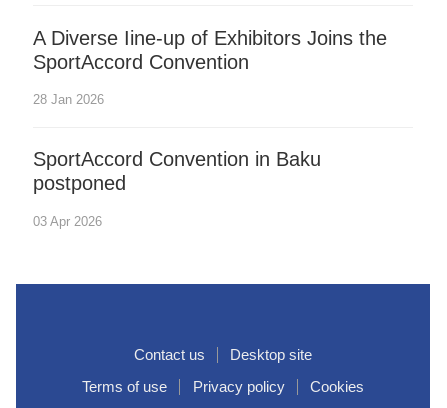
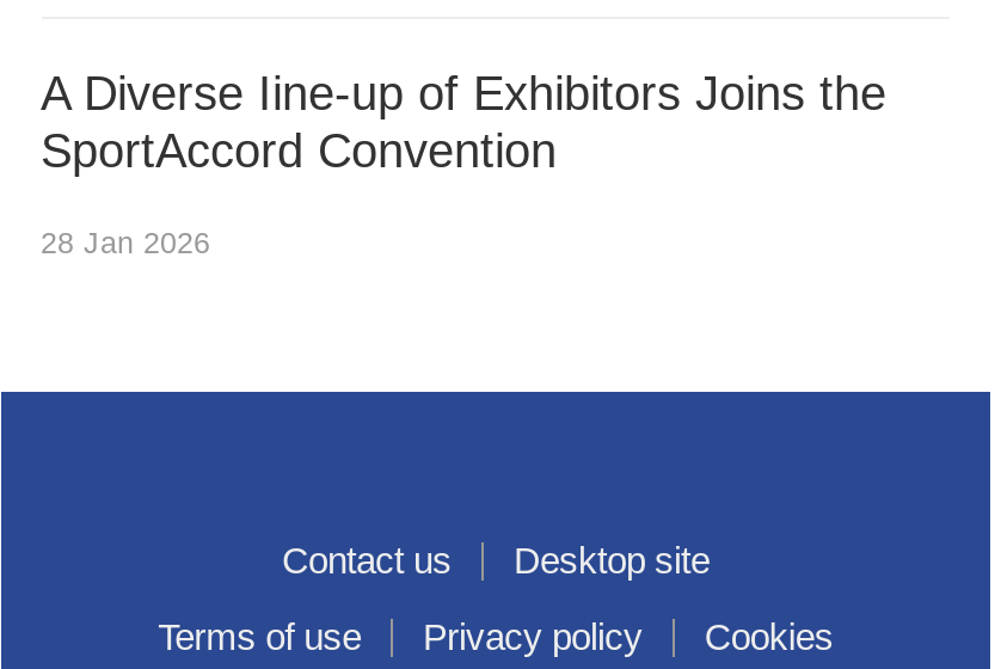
[32,148,320,229] SportAccord Convention in Baku | postponed | 03 Apr 2026 -> none

